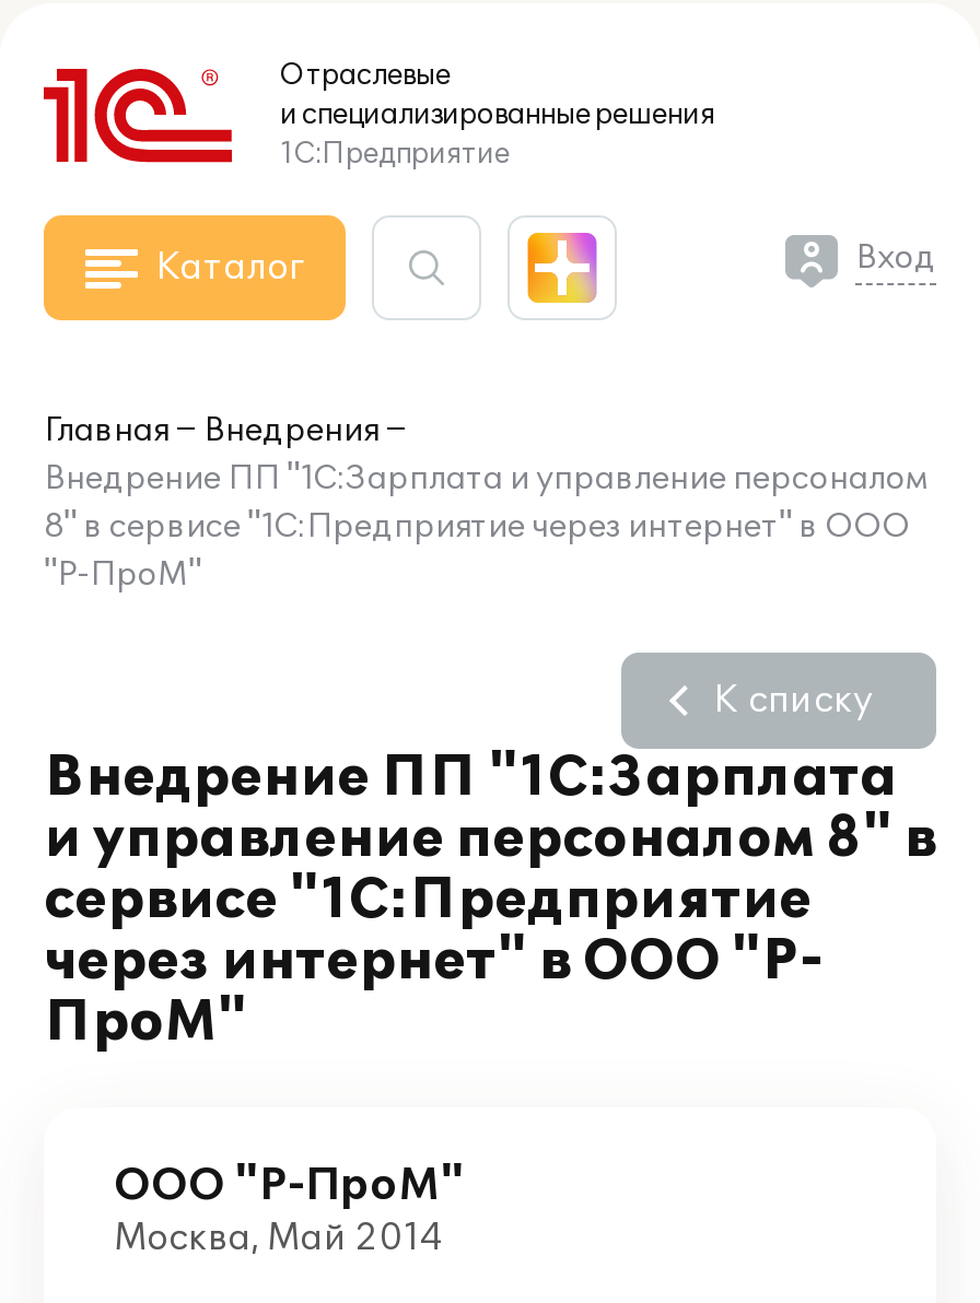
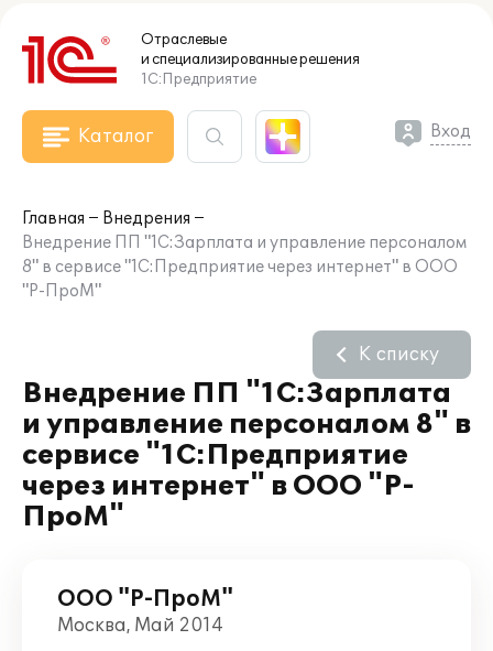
[525,231,599,305] [image] -> [264,118,302,155] [image]

